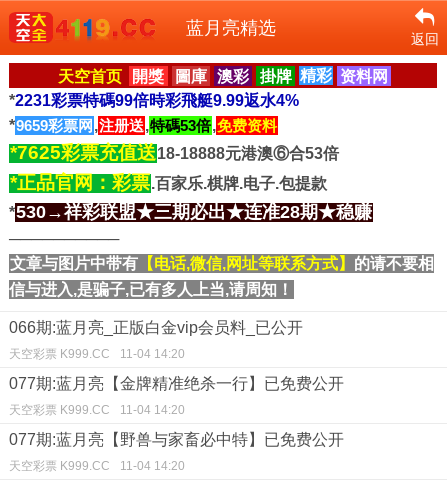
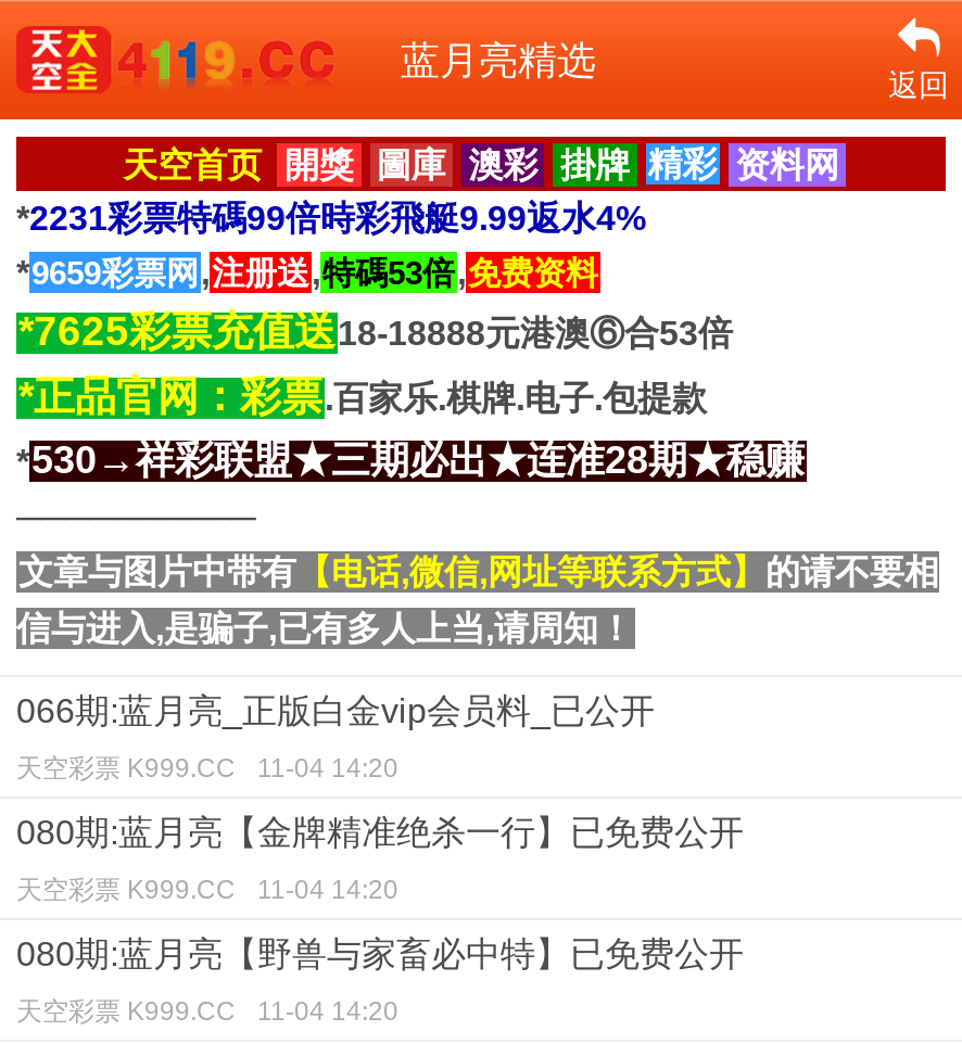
[9,375,344,392] 077期:蓝月亮【金牌精准绝杀一行】已免费公开 -> [16,814,744,851] 080期:蓝月亮【金牌精准绝杀一行】已免费公开
[9,431,344,448] 077期:蓝月亮【野兽与家畜必中特】已免费公开 -> [16,935,744,972] 080期:蓝月亮【野兽与家畜必中特】已免费公开

